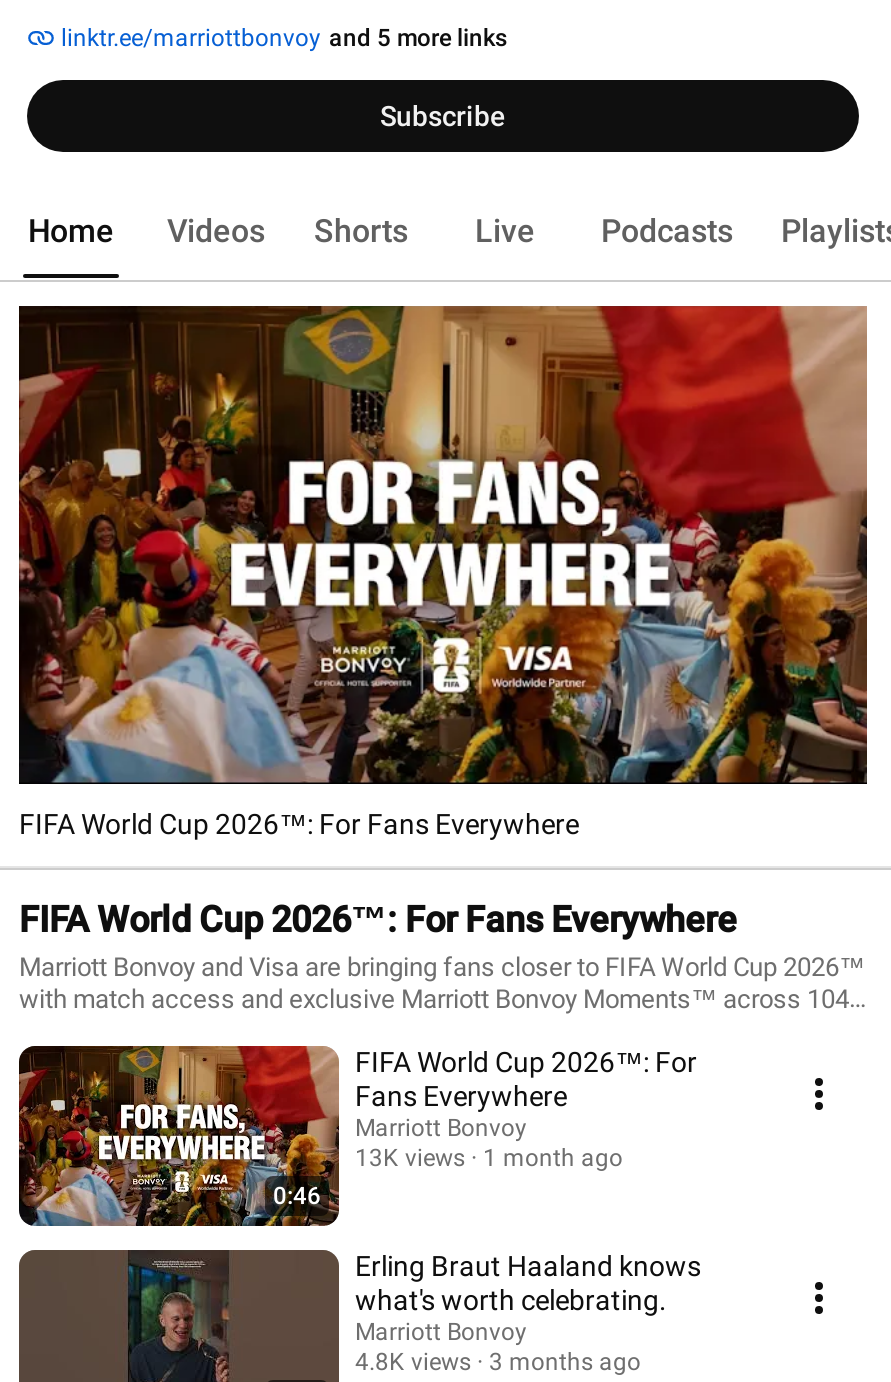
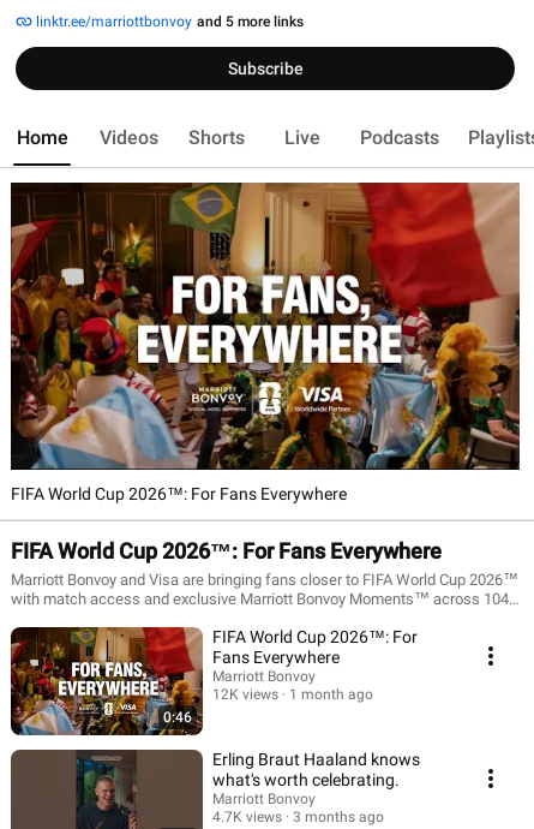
[355,1143,623,1171] 13K views 1 month ago -> [212,685,373,702] 12K views 1 month ago
[355,1347,641,1375] 4.8K views 3 months ago -> [212,808,384,825] 4.7K views 3 months ago

